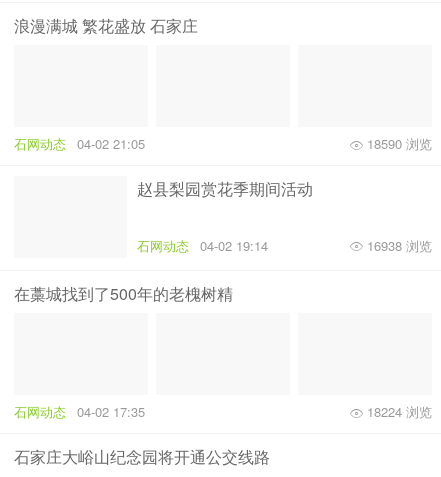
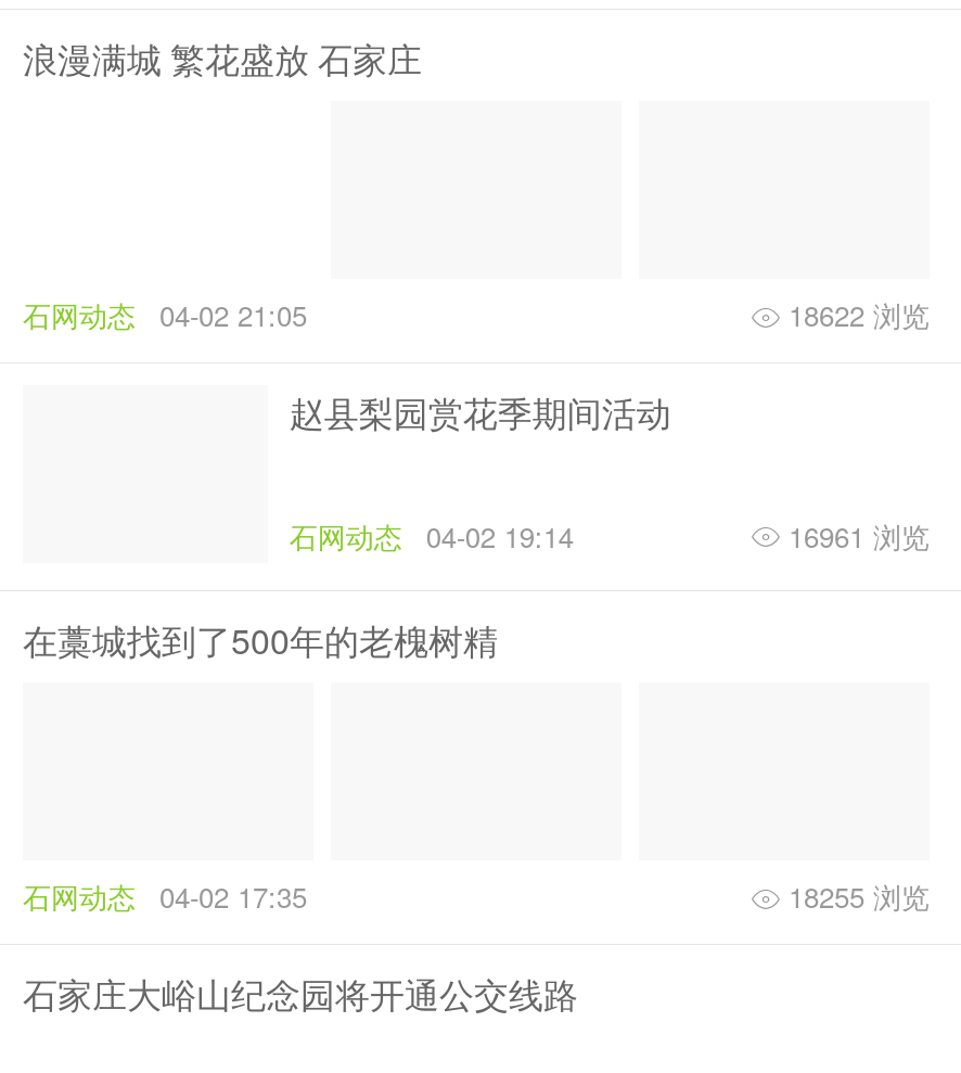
[363,134,432,153] 18590 浏览 -> [780,294,930,335] 18622 浏览
[363,235,432,254] 16938 浏览 -> [780,514,930,555] 16961 浏览
[363,402,432,421] 18224 浏览 -> [780,876,930,917] 18255 浏览

